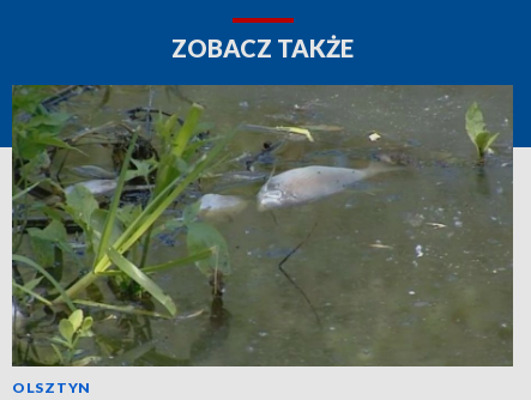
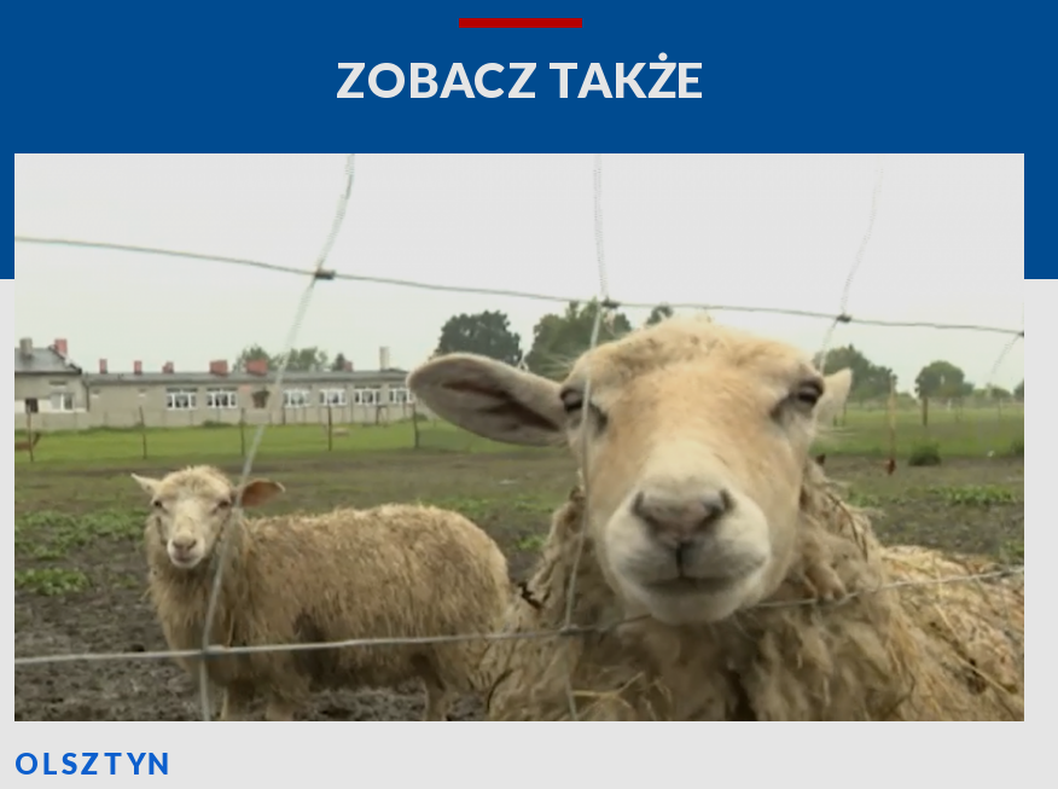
[11,84,514,366] [image] -> [12,151,1027,721] [image]

